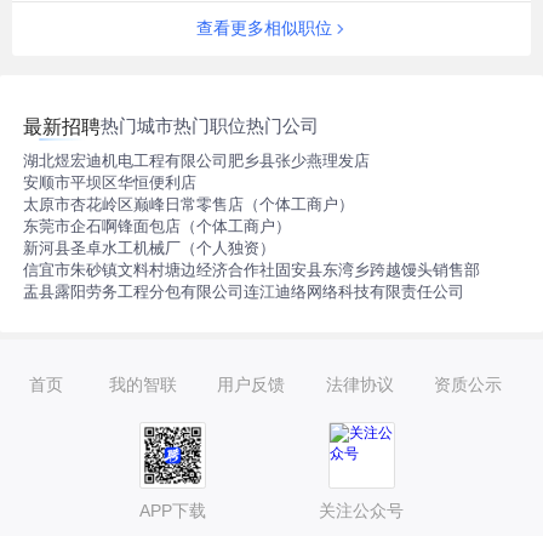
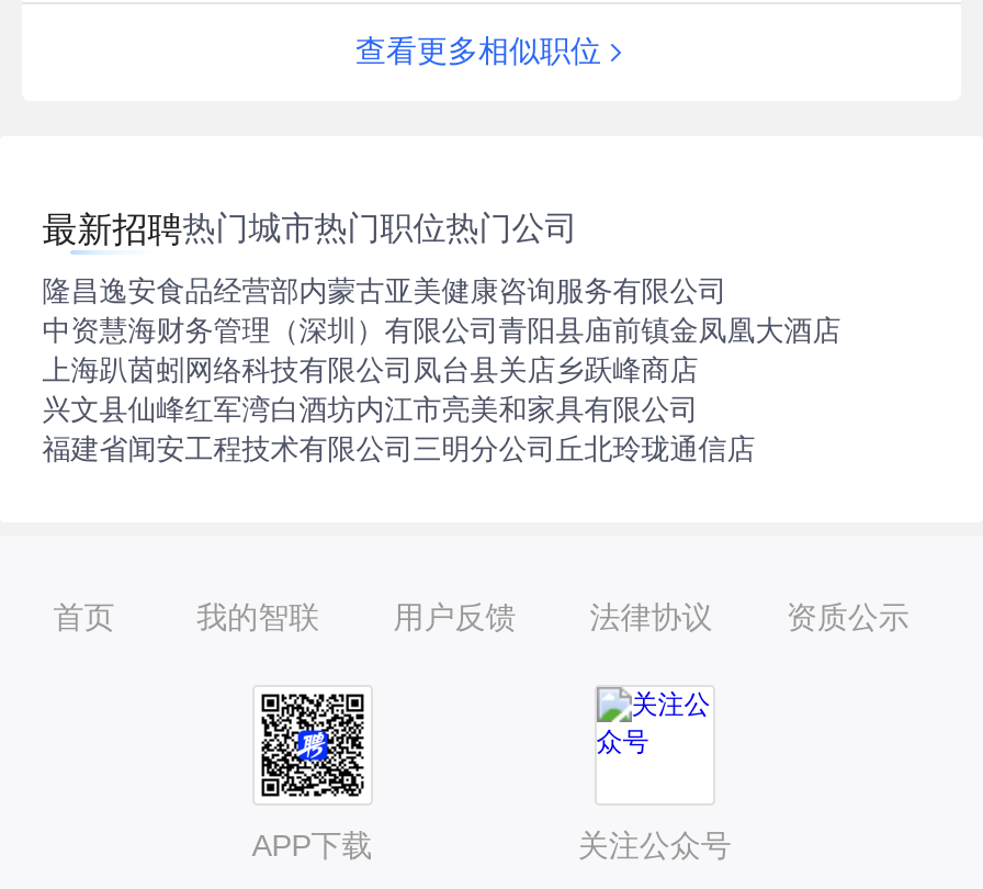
[23,152,480,301] 湖北煜宏迪机电工程有限公司肥乡县张少燕理发店 | 安顺市平坝区华恒便利店 | 太原市杏花岭区巅峰日常零售店（个体工商户） | 东莞市企石啊锋面包店（个体工商户） | 新河县圣卓水工机械厂（个人独资） | 信宜市朱砂镇文料村塘边经济合作社固安县东湾乡跨越馒头销售部 | 盂县露阳劳务工程分包有限公司连江迪络网络科技有限责任公司 -> [42,275,841,466] 隆昌逸安食品经营部内蒙古亚美健康咨询服务有限公司 | 中资慧海财务管理（深圳）有限公司青阳县庙前镇金凤凰大酒店 | 上海趴茵蚓网络科技有限公司凤台县关店乡跃峰商店 | 兴文县仙峰红军湾白酒坊内江市亮美和家具有限公司 | 福建省闻安工程技术有限公司三明分公司丘北玲珑通信店

